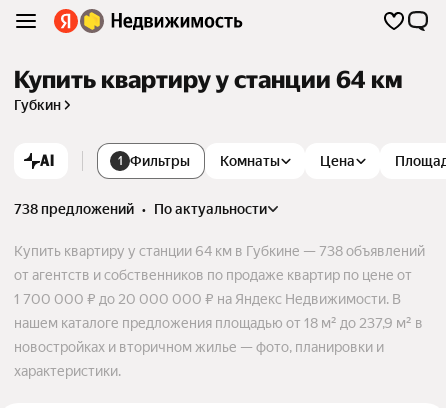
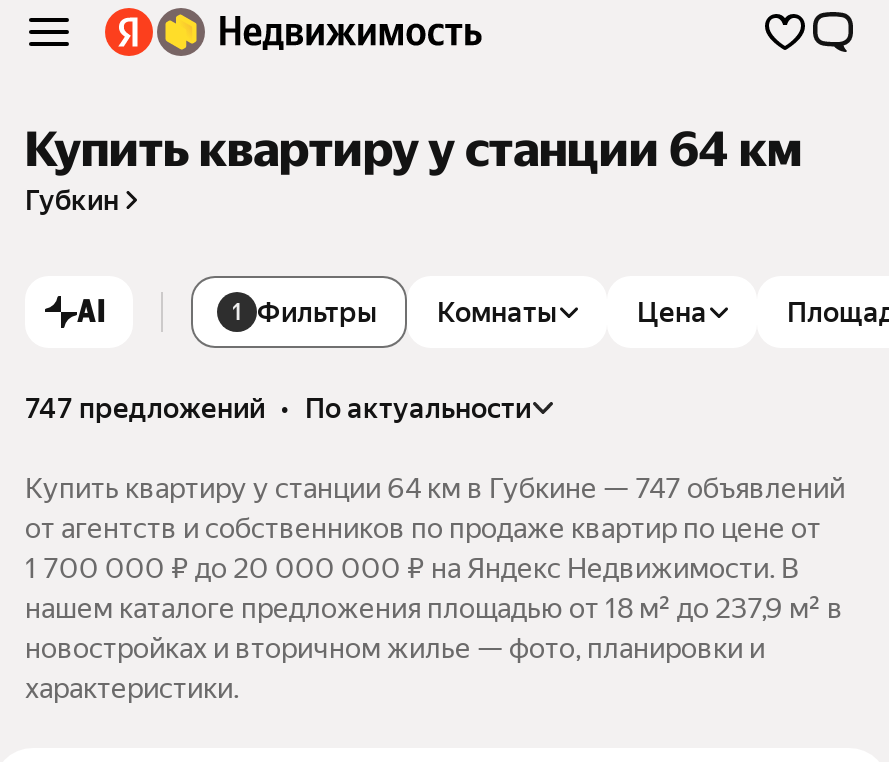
[14,201,267,217] 738 предложений • по актуальности -> [25,392,531,424] 747 предложений • по актуальности
[14,243,425,259] Купить квартиру у станции 64 км в Губкине — 738 объявлений -> [25,472,845,504] Купить квартиру у станции 64 км в Губкине — 747 объявлений

